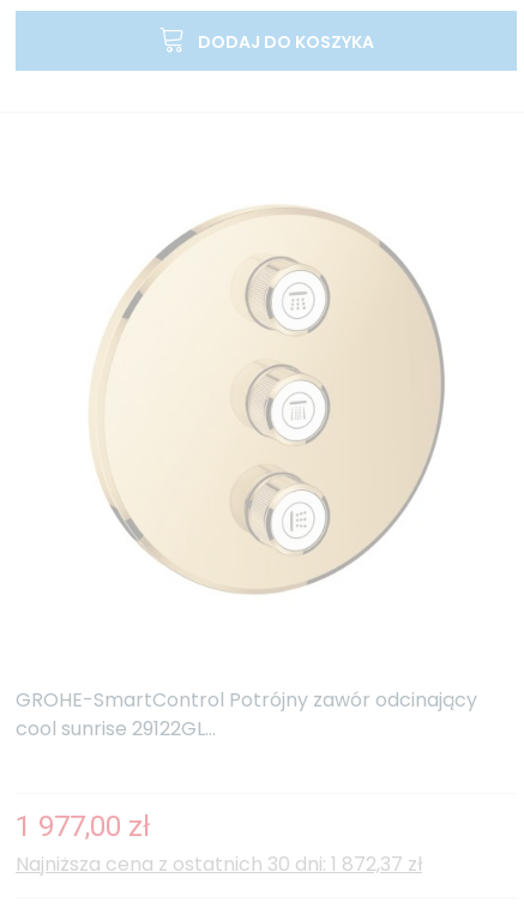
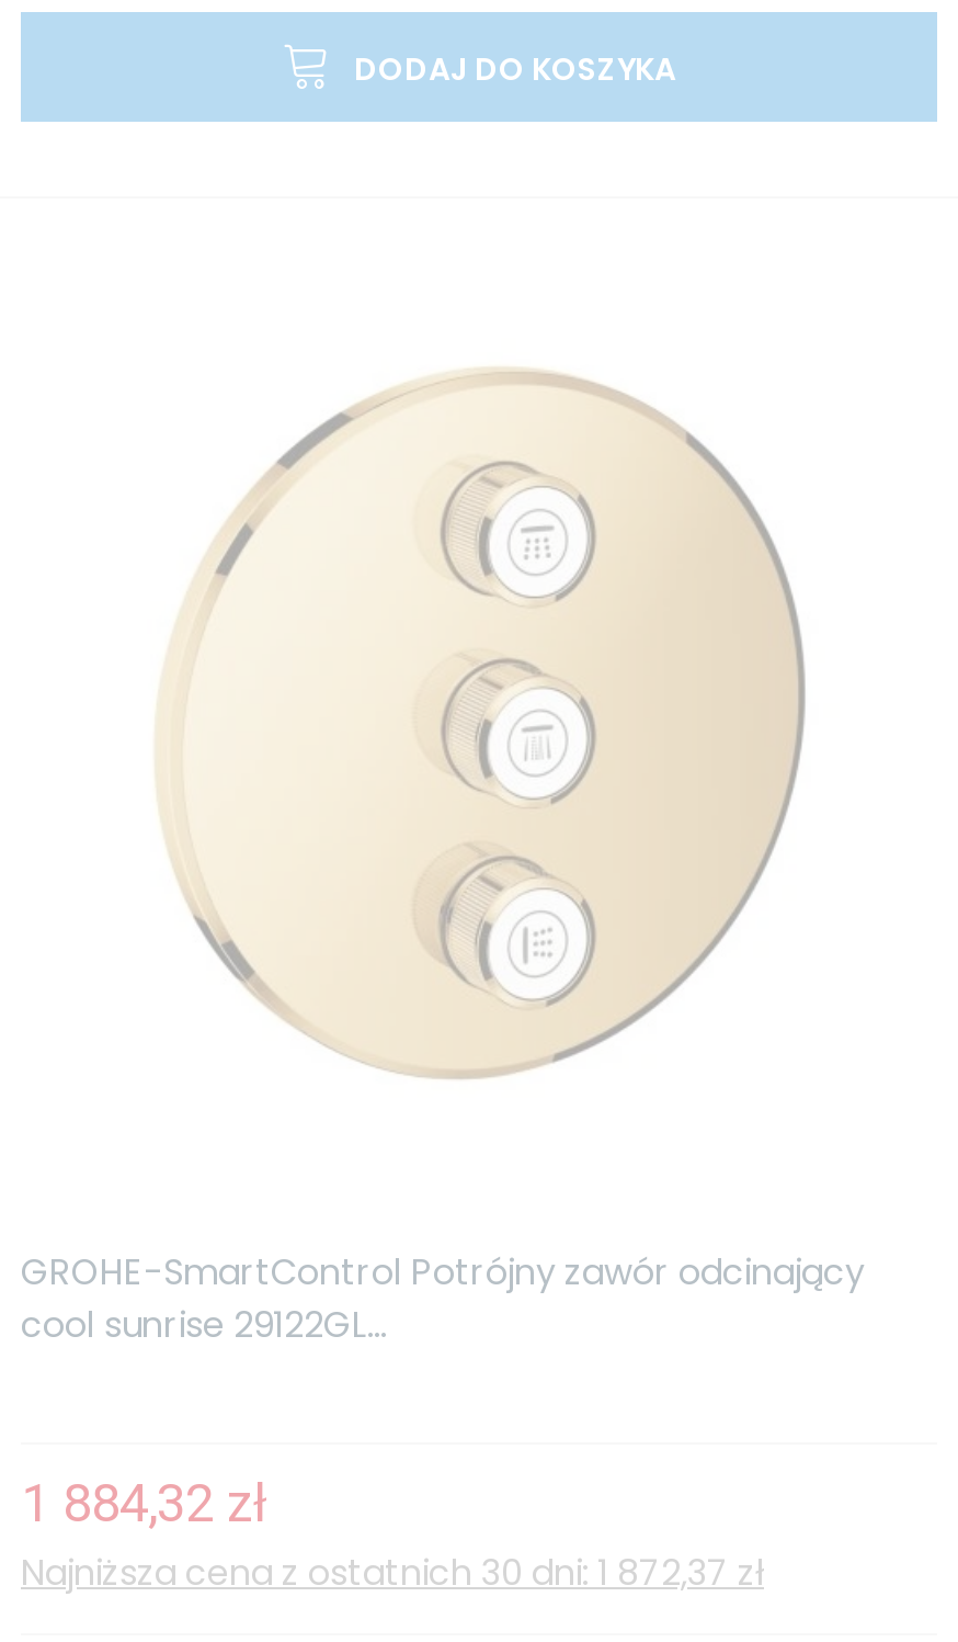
[16,810,151,843] 1 977,00 zł -> [21,1473,269,1535] 1 884,32 zł

